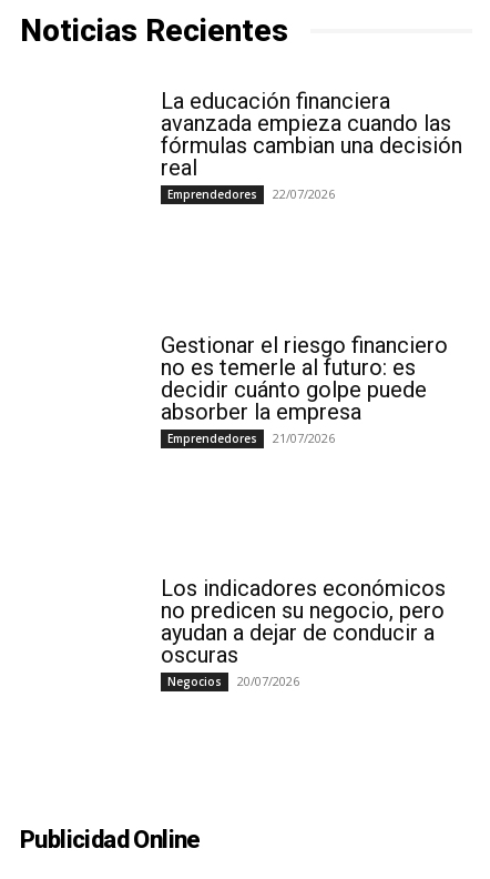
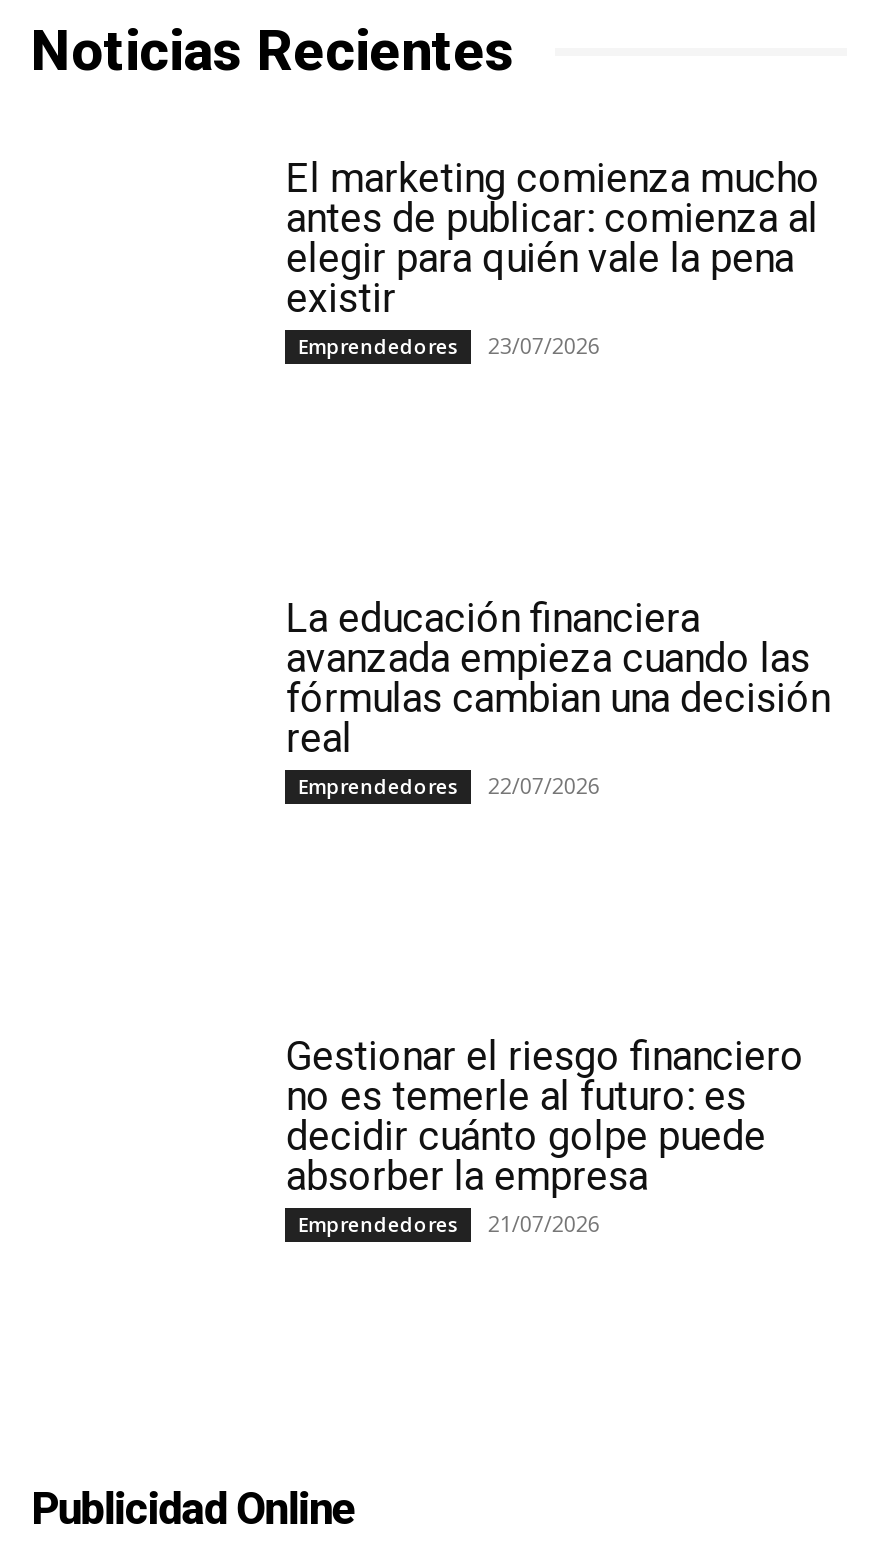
none -> [286,154,820,360] El marketing comienza mucho | antes de publicar: comienza al | elegir para quién vale la pena | existir | Emprendedores | 23/07/2026
moved [161,88,463,446] -> [286,593,830,1238]: La educación financiera | avanzada empieza cuando las | fórmulas cambian una decisión | ... | Emprendedores | 21/07/2026
[161,575,446,689] Los indicadores económicos | no predicen su negocio, pero | ayudan a dejar de conducir a | oscuras | Negocios | 20/07/2026 -> none

